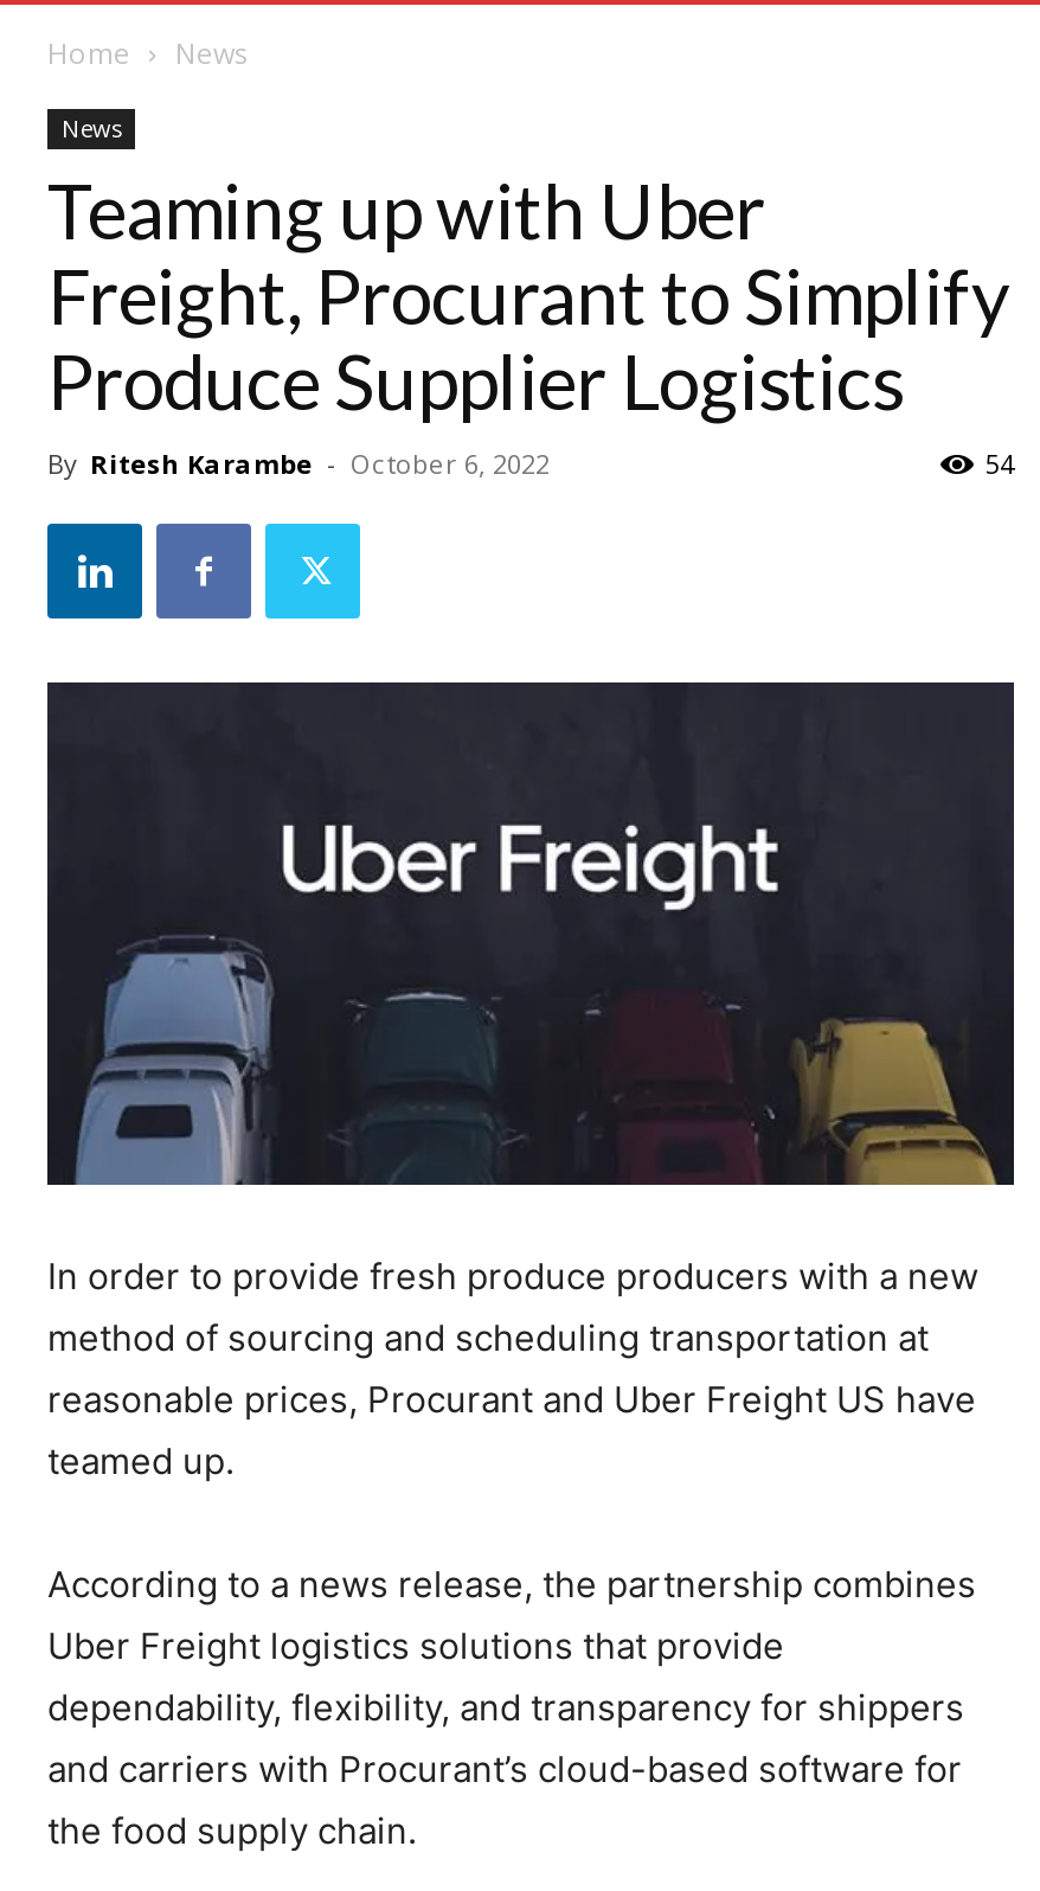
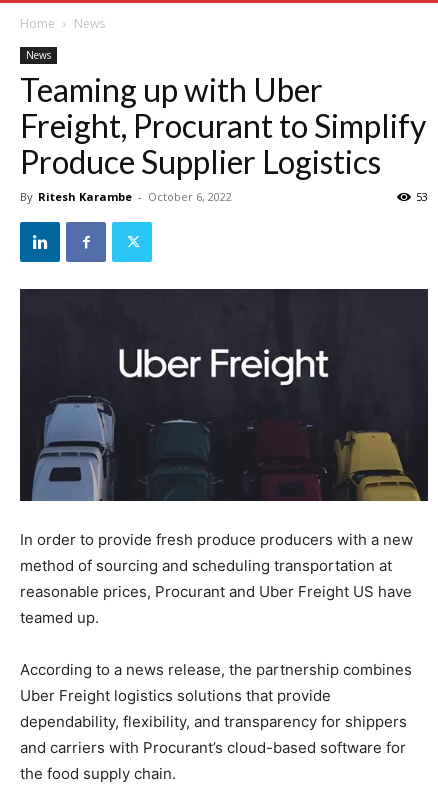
[986,445,1014,481] 54 -> [416,189,428,204] 53

